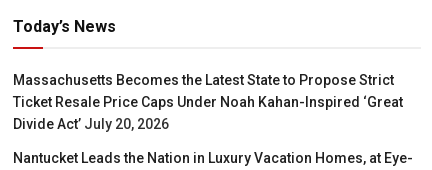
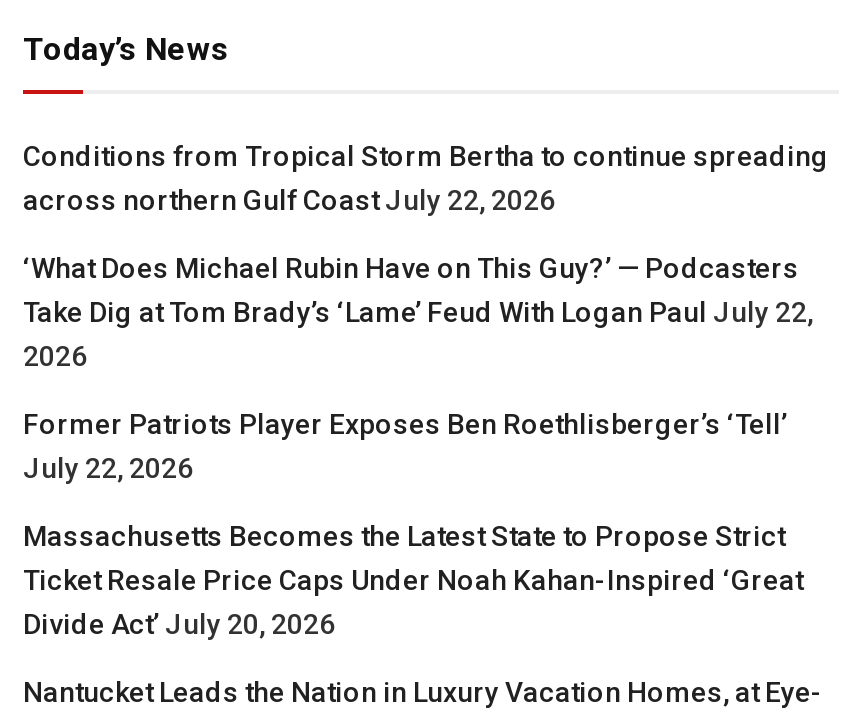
none -> [23,140,829,484] Conditions from Tropical Storm Bertha to continue spreading | across northern Gulf Coast July 22, 2026 | ‘What Does Michael Rubin Have on This Guy?’ — Podcasters | Take Dig at Tom Brady’s ‘Lame’ Feud With Logan Paul July 22, | 2026 | Former Patriots Player Exposes Ben Roethlisberger’s ‘Tell’ | July 22, 2026

